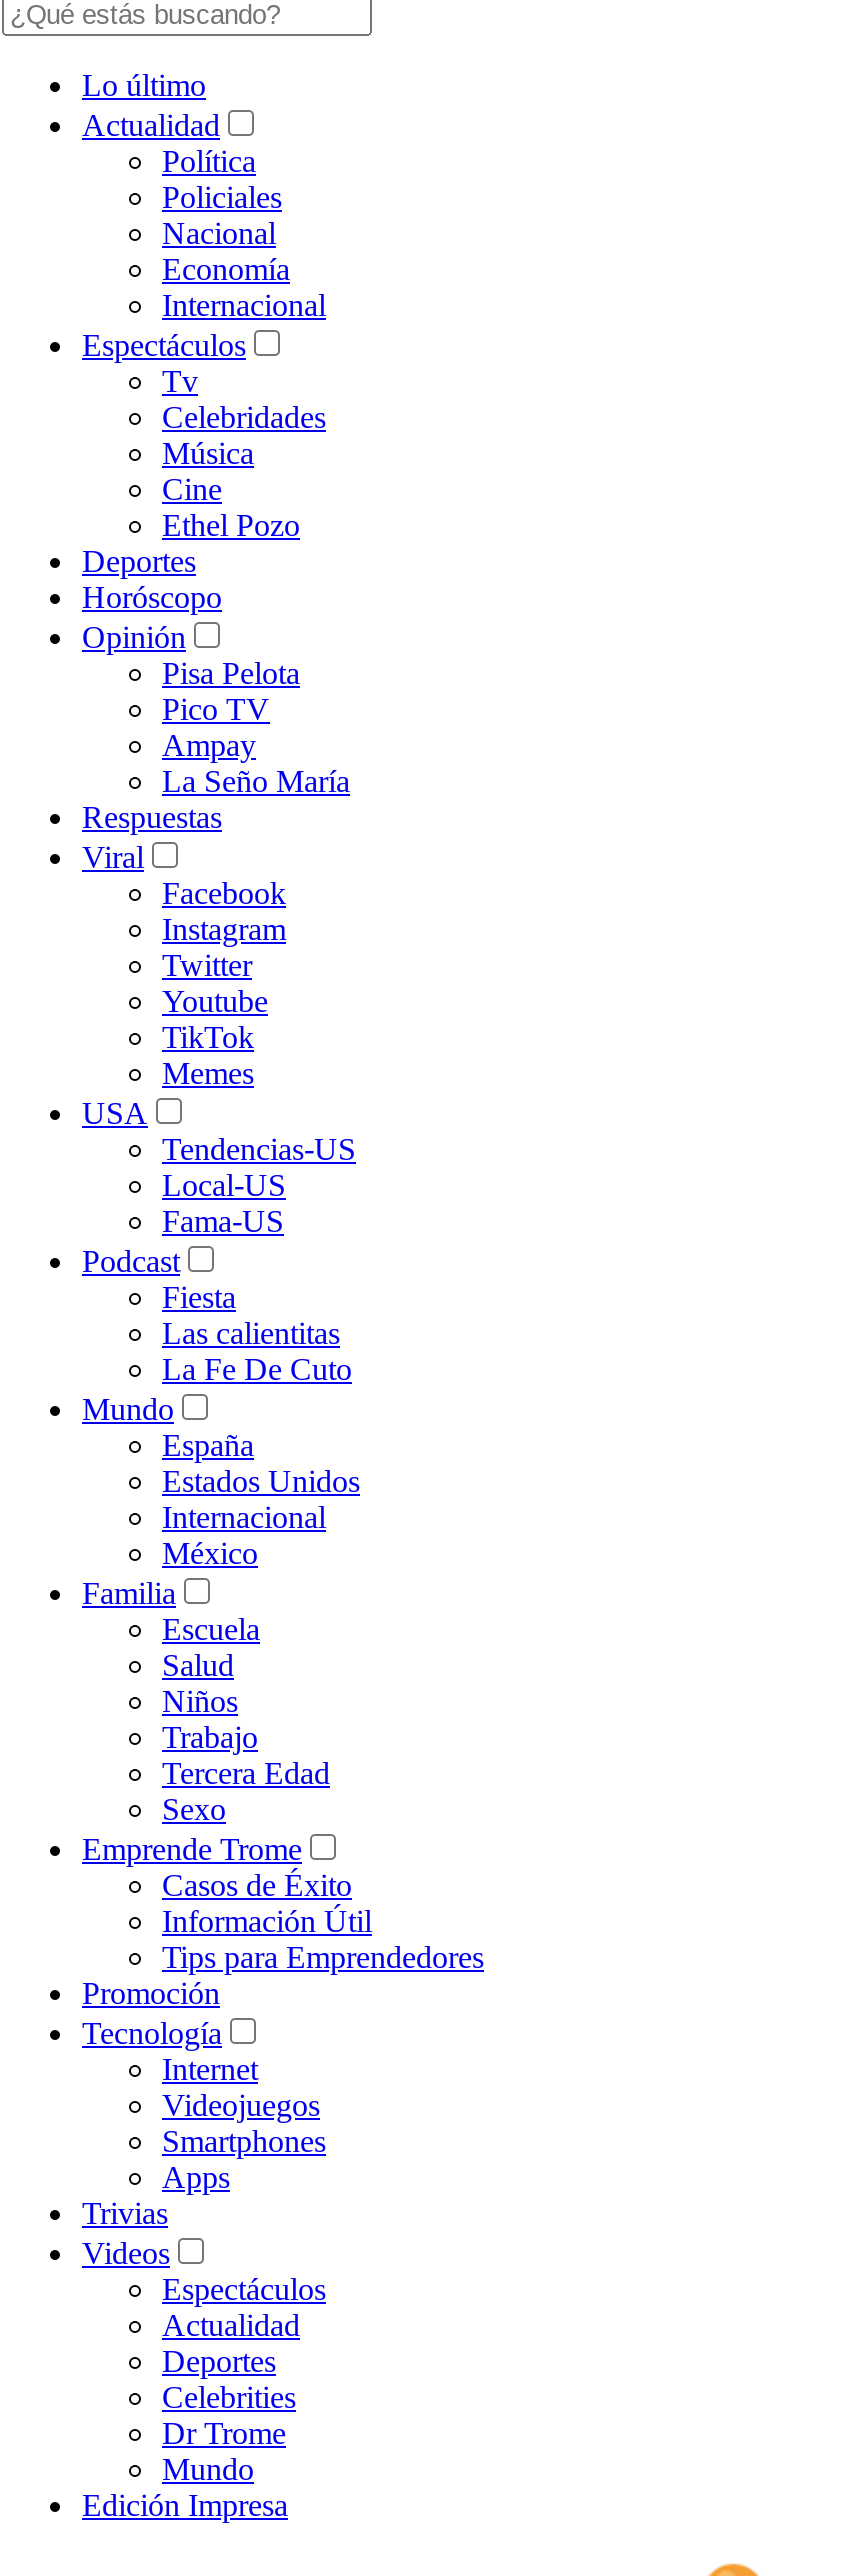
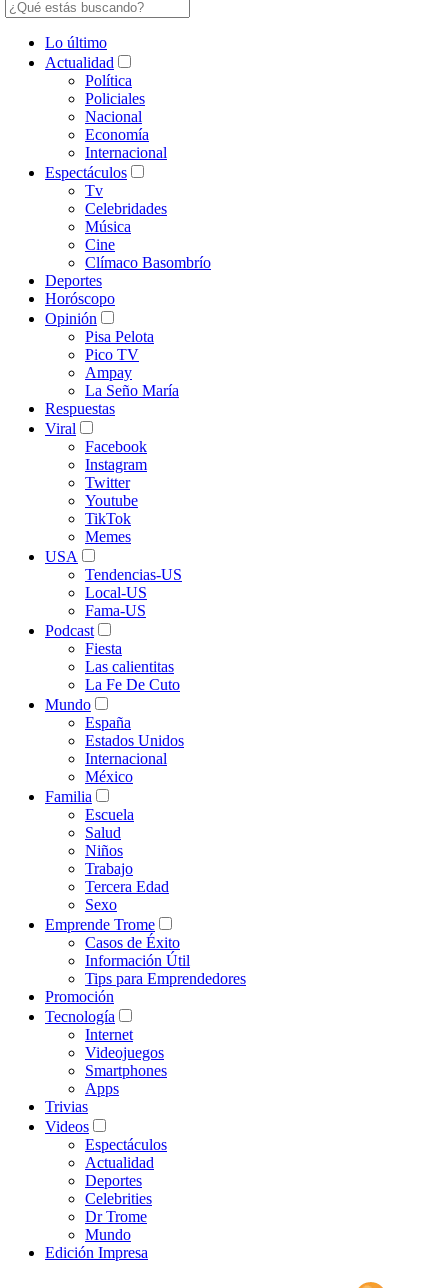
[162,508,300,542] Ethel Pozo -> [85,254,211,271] Clímaco Basombrío

